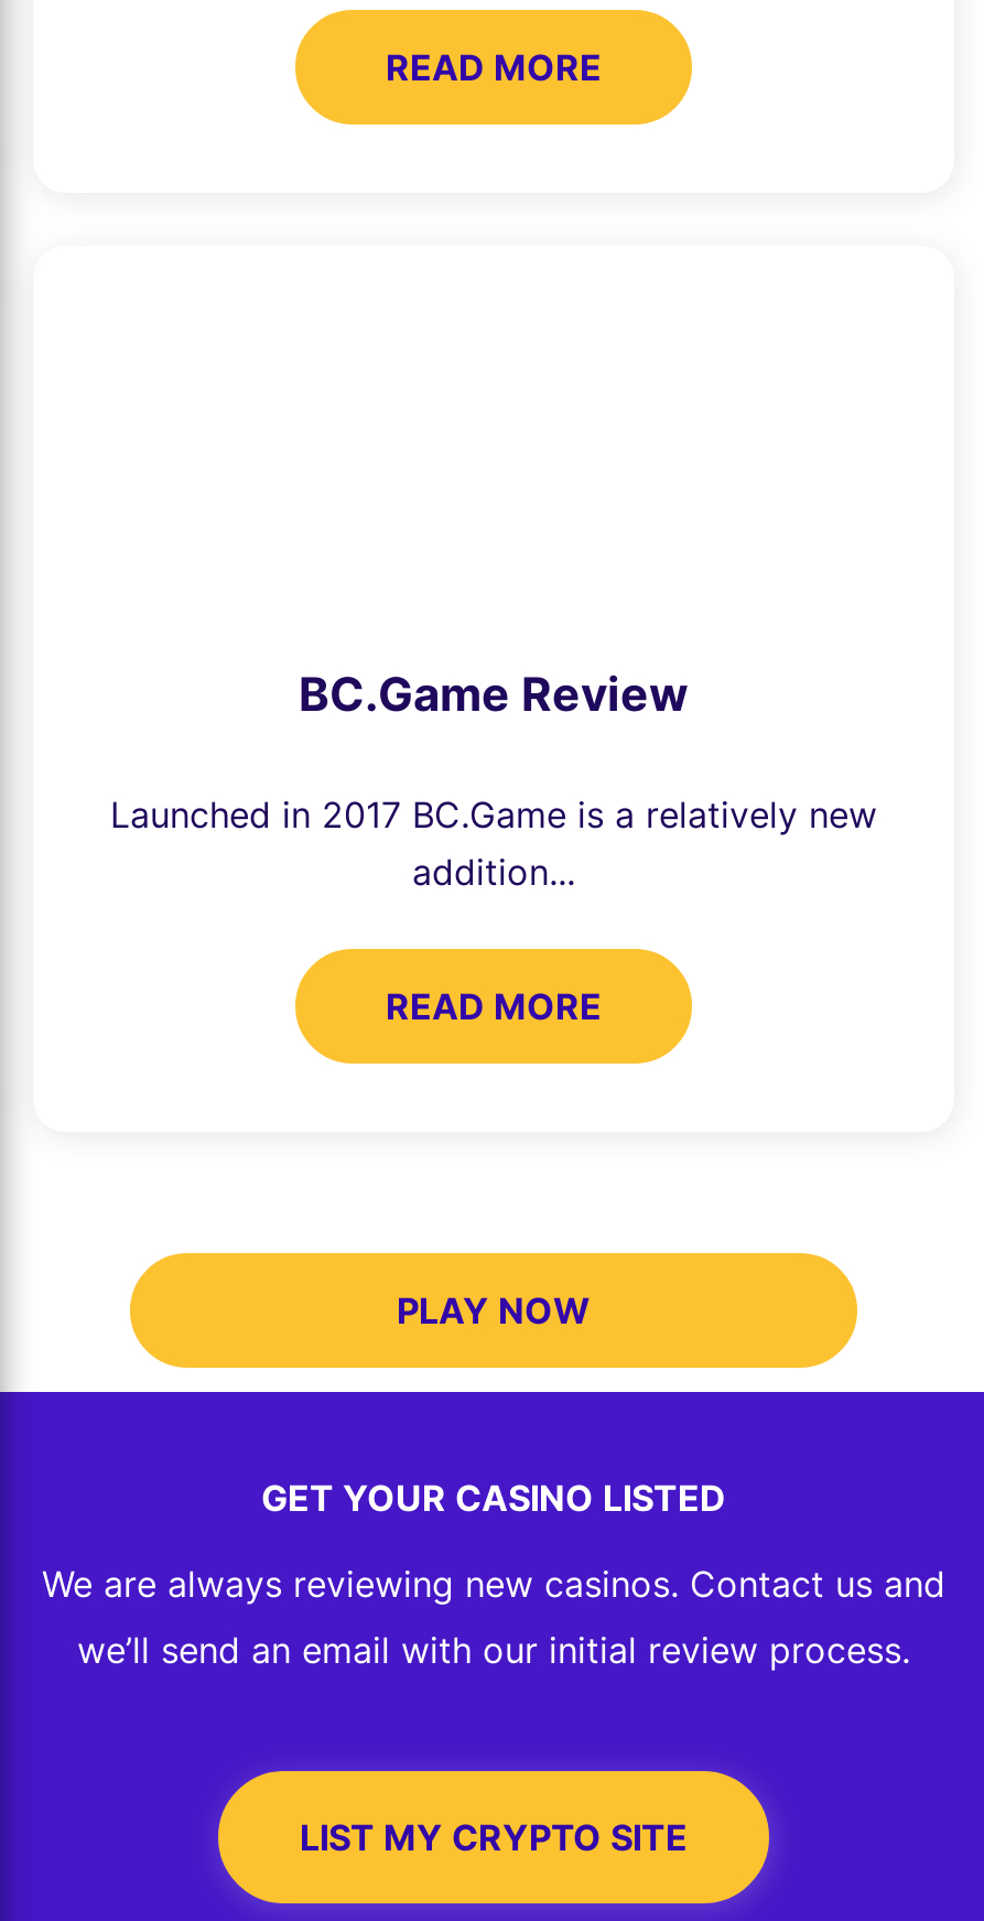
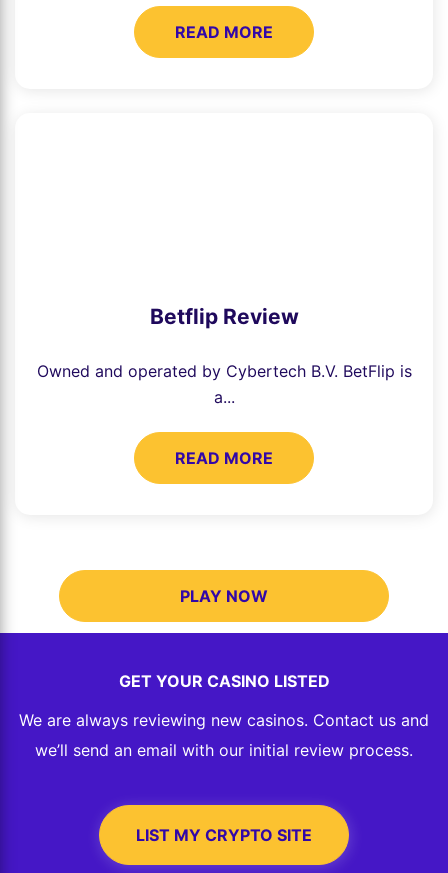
[299,667,689,722] BC.Game Review -> [149,304,298,329] Betflip Review
[110,792,877,894] Launched in 2017 BC.Game is a relatively new | addition... -> [36,361,411,407] Owned and operated by Cybertech B.V. BetFlip is | a...

